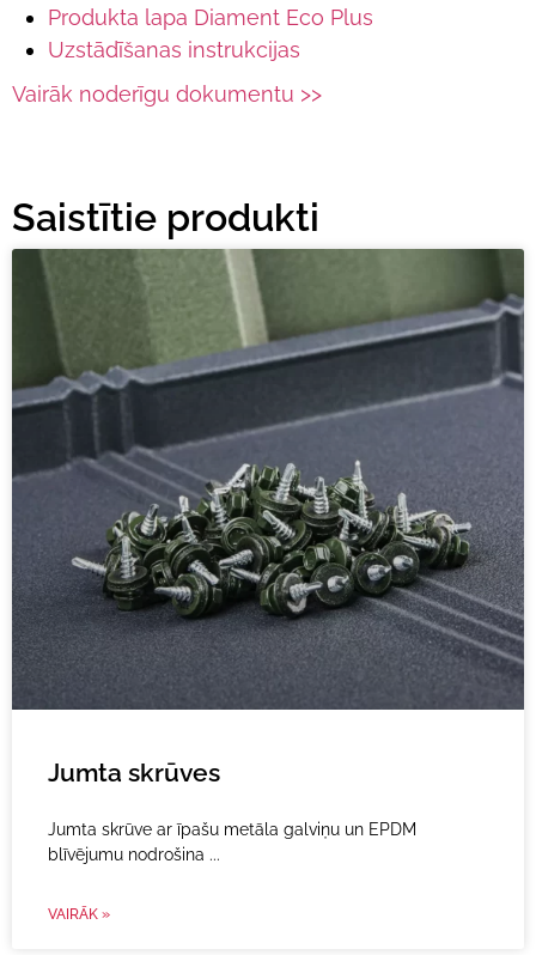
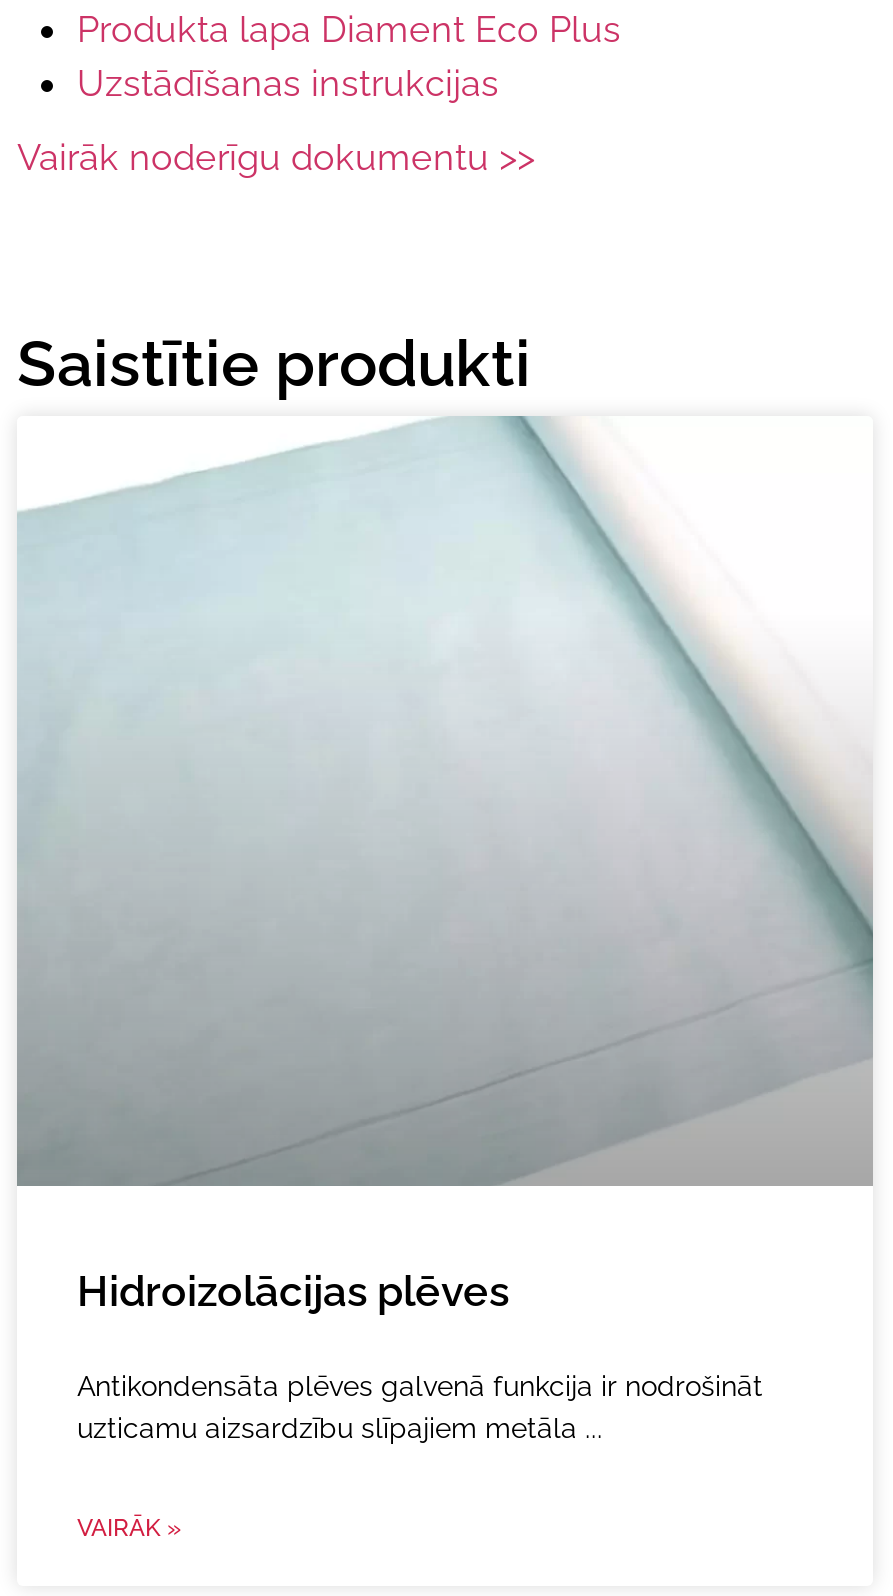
[11,248,525,710] [image] -> [15,414,875,1188] [image]
[48,758,220,788] Jumta skrūves -> [77,1267,509,1317] Hidroizolācijas plēves
[48,820,416,864] Jumta skrūve ar īpašu metāla galviņu un EPDM | blīvējumu nodrošina -> [77,1371,763,1445] Antikondensāta plēves galvenā funkcija ir nodrošināt | uzticamu aizsardzību slīpajiem metāla

